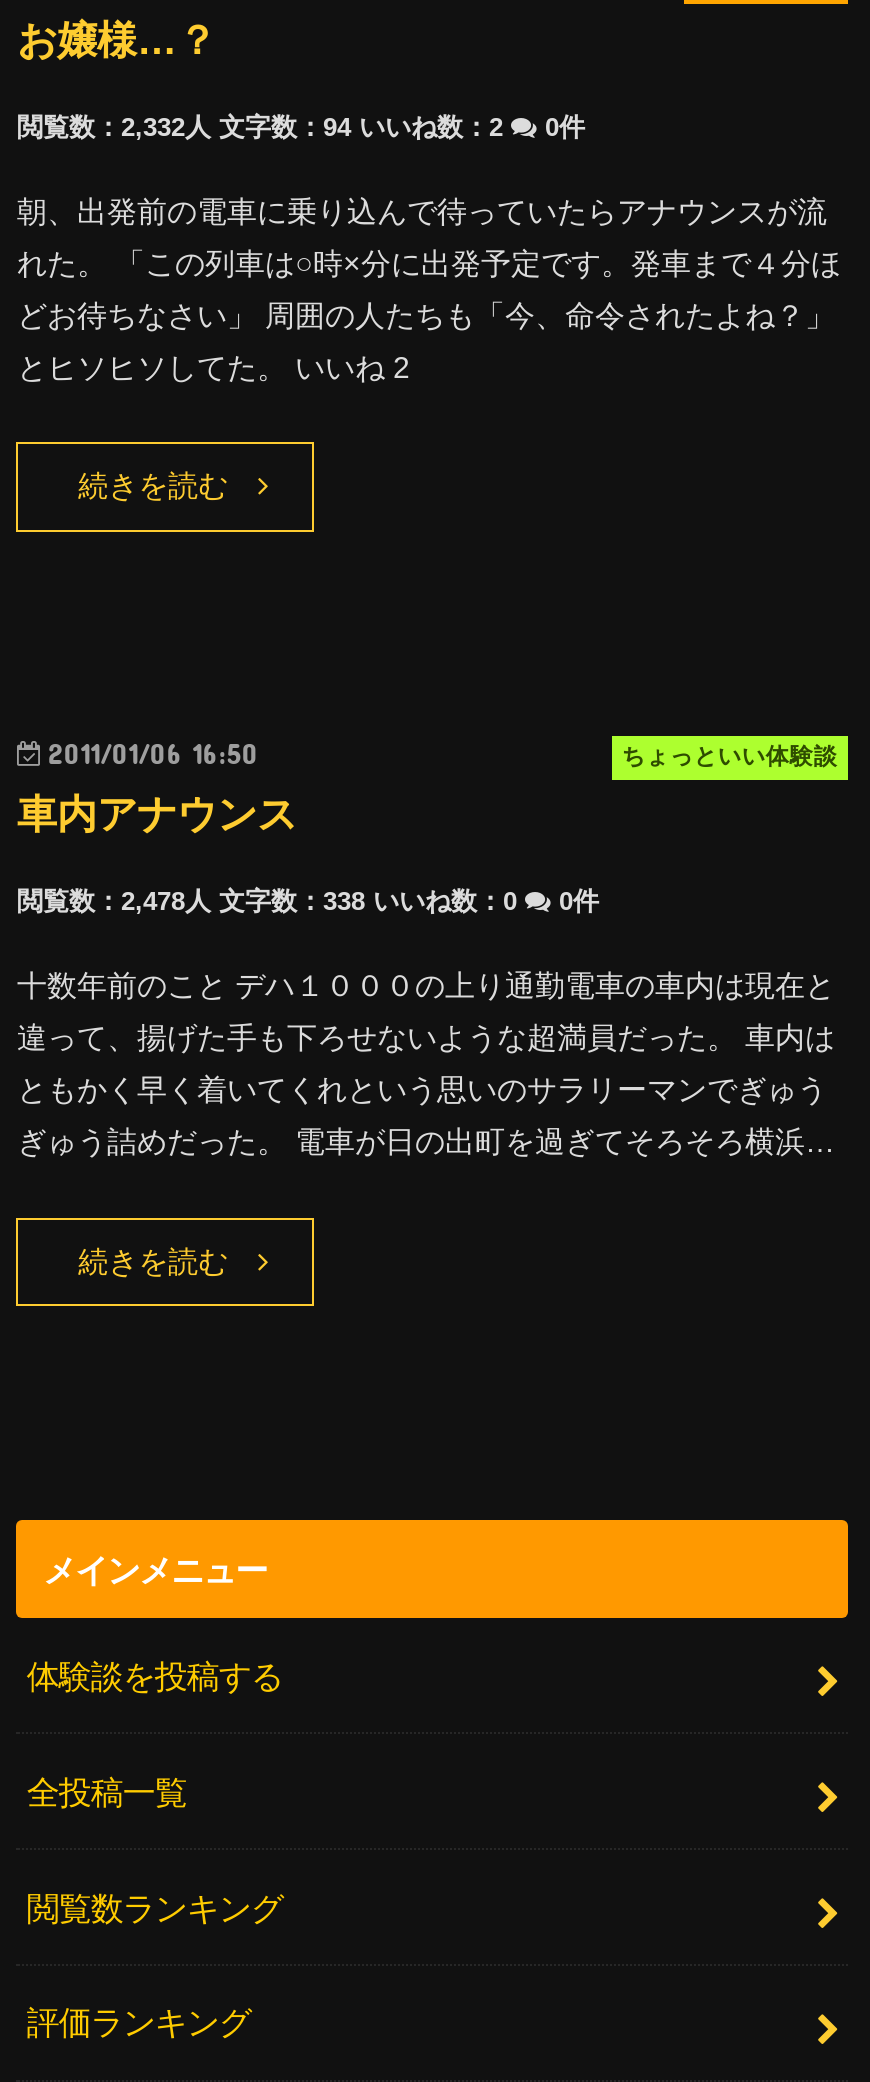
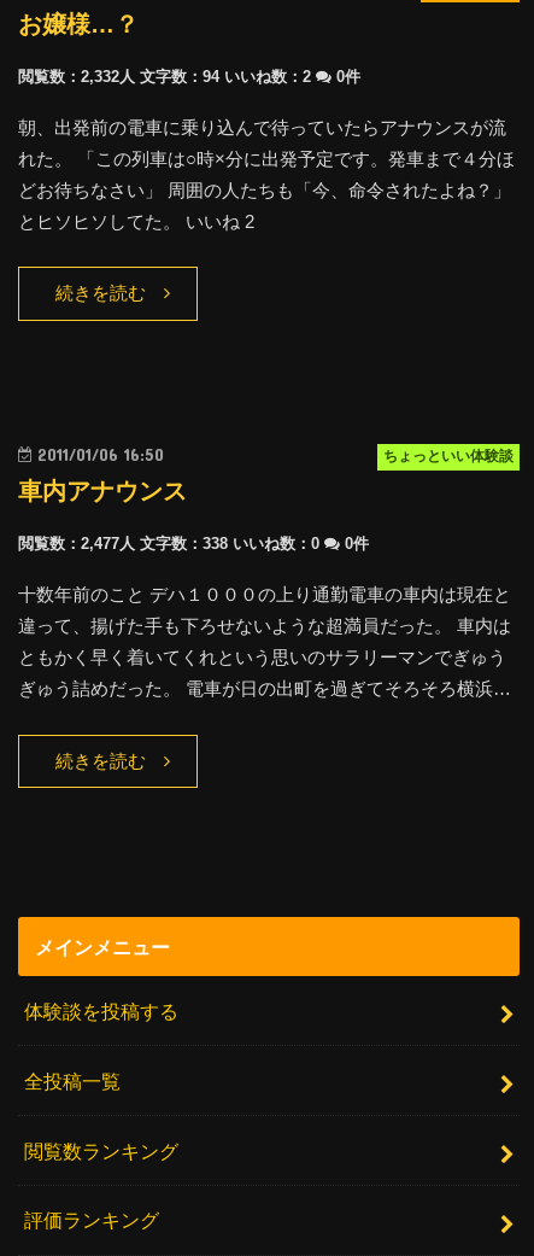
[17,887,517,917] 閲覧数：2,478人 文字数：338 いいね数：0 -> [19,535,320,553] 閲覧数：2,477人 文字数：338 いいね数：0

